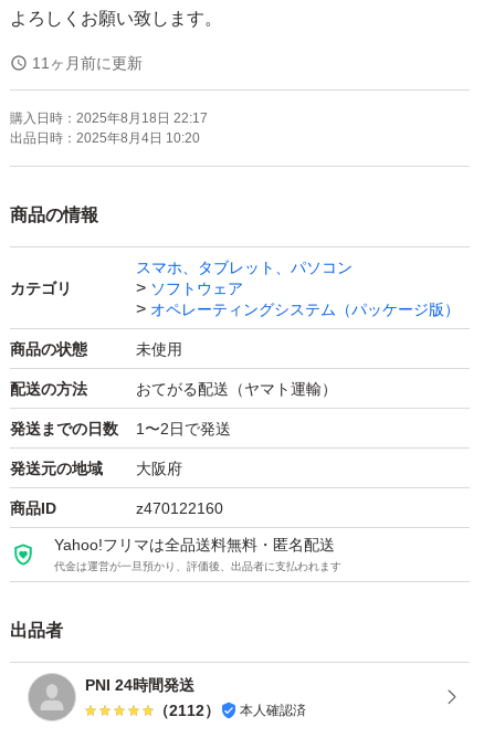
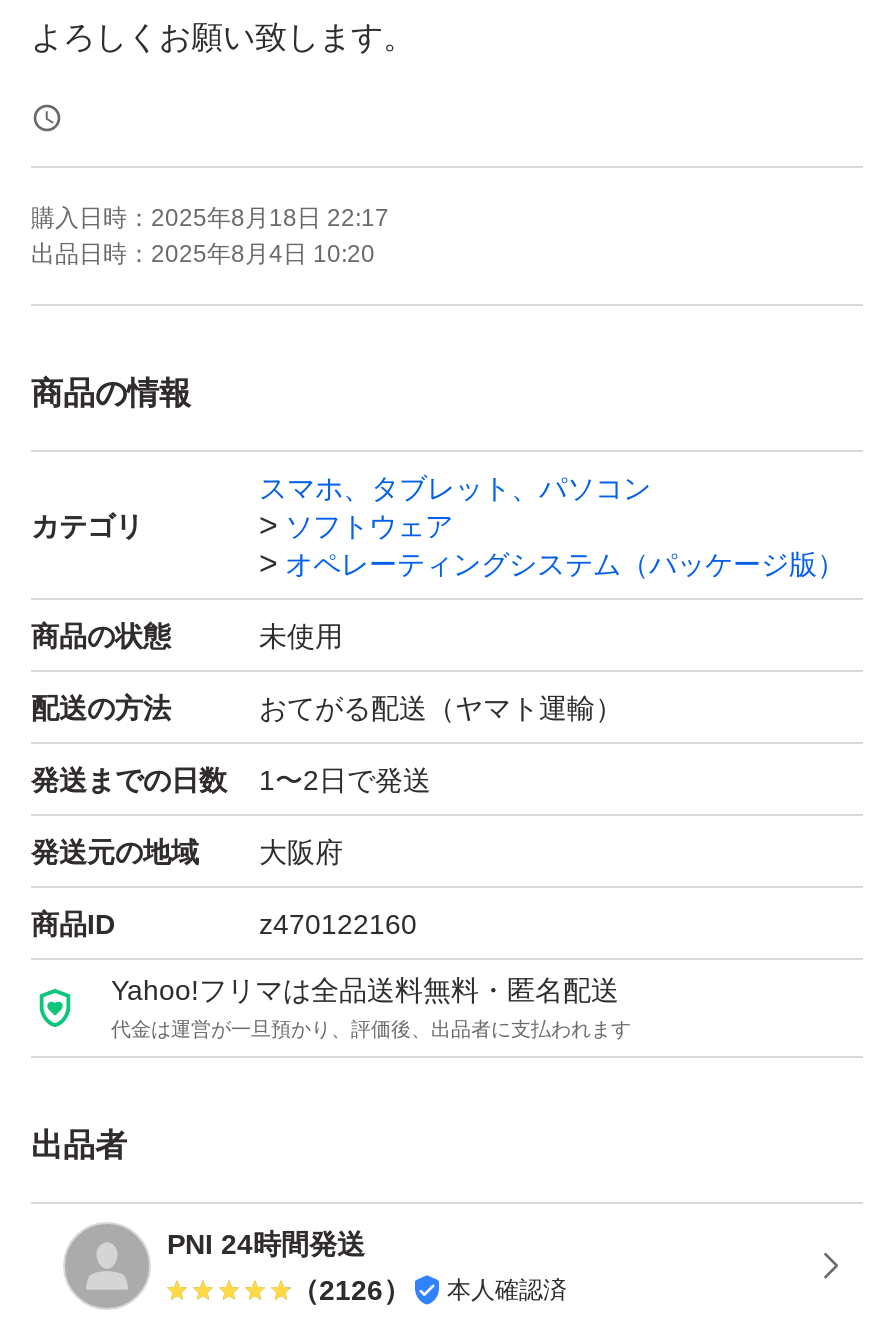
[32,55,143,72] 11ヶ月前に更新 -> none
[154,701,306,719] （2112） 本人確認済 -> [291,1274,567,1306] （2126） 本人確認済

